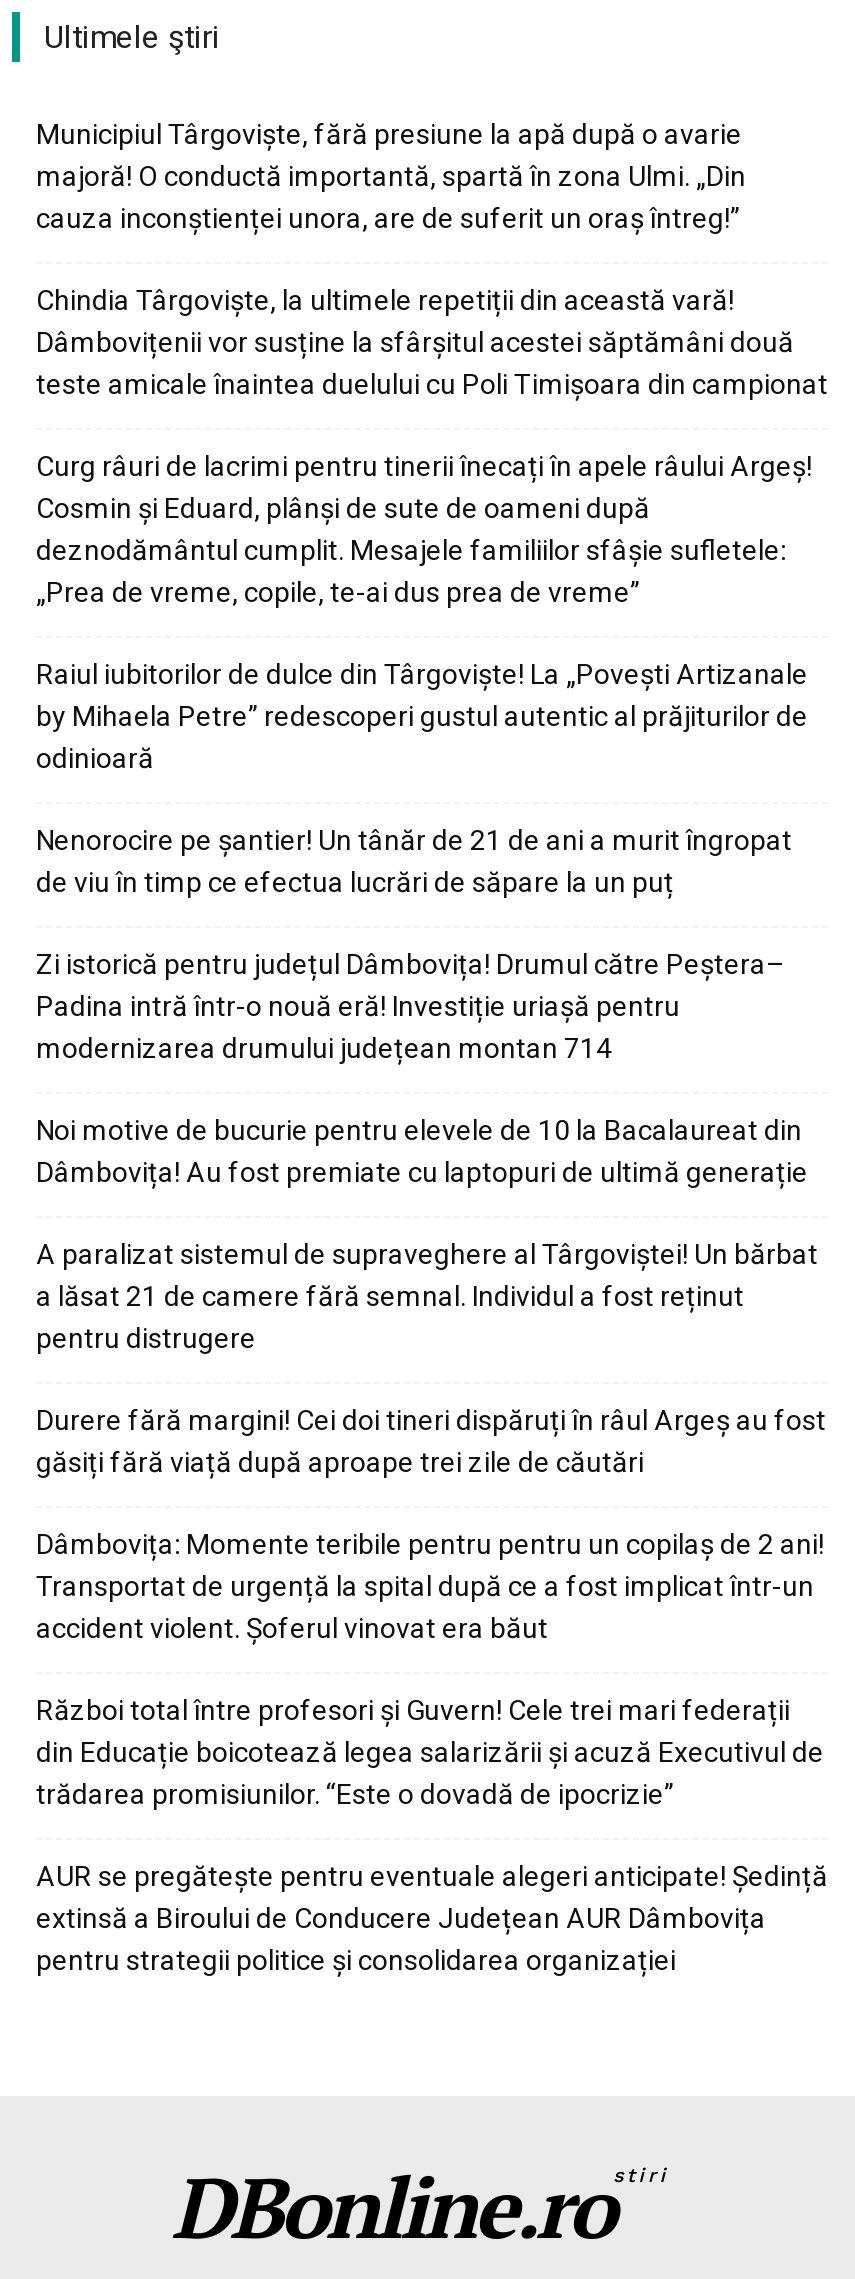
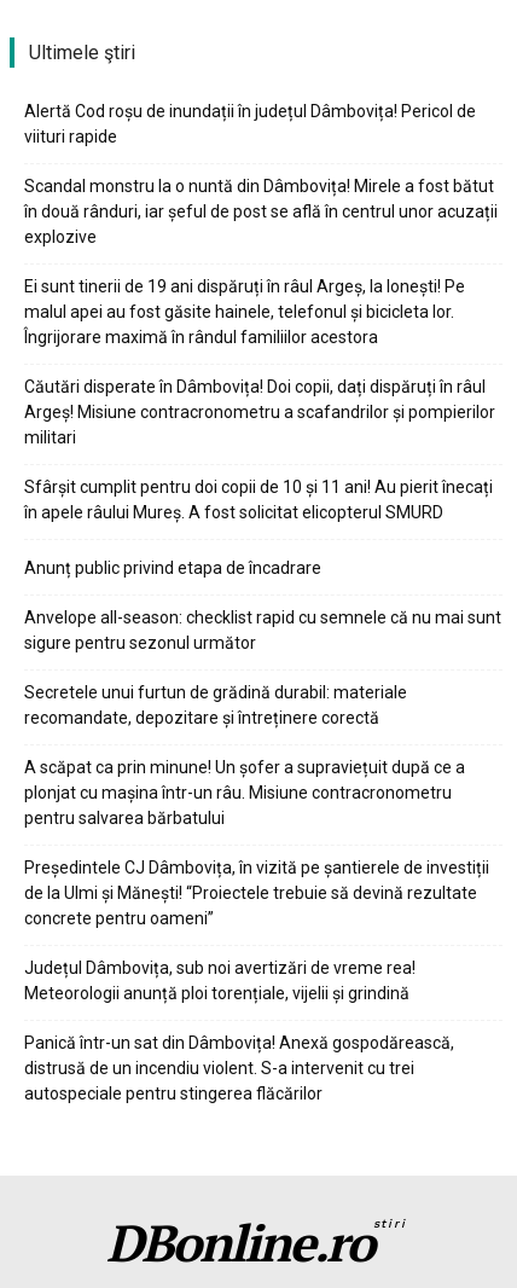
[36,118,746,234] Municipiul Târgoviște, fără presiune la apă după o avarie | majoră! O conductă importantă, spartă în zona Ulmi. „Din | cauza inconștienței unora, are de suferit un oraș întreg!” -> [24,102,476,147] Alertă Cod roșu de inundații în județul Dâmbovița! Pericol de | viituri rapide
[36,284,828,400] Chindia Târgoviște, la ultimele repetiții din această vară! | Dâmbovițenii vor susține la sfârșitul acestei săptămâni două | teste amicale înaintea duelului cu Poli Timișoara din campionat -> [24,177,498,247] Scandal monstru la o nuntă din Dâmbovița! Mirele a fost bătut | în două rânduri, iar șeful de post se află în centrul unor acuzații | explozive
[36,450,812,608] Curg râuri de lacrimi pentru tinerii înecați în apele râului Argeș! | Cosmin și Eduard, plânși de sute de oameni după | deznodământul cumplit. Mesajele familiilor sfâșie sufletele: | „Prea de vreme, copile, te-ai dus prea de vreme” -> [24,277,465,347] Ei sunt tinerii de 19 ani dispăruți în râul Argeș, la Ionești! Pe | malul apei au fost găsite hainele, telefonul și bicicleta lor. | Îngrijorare maximă în rândul familiilor acestora
[36,658,808,774] Raiul iubitorilor de dulce din Târgoviște! La „Povești Artizanale | by Mihaela Petre” redescoperi gustul autentic al prăjiturilor de | odinioară -> [24,377,495,448] Căutări disperate în Dâmbovița! Doi copii, dați dispăruți în râul | Argeș! Misiune contracronometru a scafandrilor și pompierilor | militari
[36,824,792,898] Nenorocire pe șantier! Un tânăr de 21 de ani a murit îngropat | de viu în timp ce efectua lucrări de săpare la un puț -> [24,478,493,522] Sfârșit cumplit pentru doi copii de 10 și 11 ani! Au pierit înecați | în apele râului Mureș. A fost solicitat elicopterul SMURD
[36,948,784,1064] Zi istorică pentru județul Dâmbovița! Drumul către Peștera– | Padina intră într-o nouă eră! Investiție uriașă pentru | modernizarea drumului județean montan 714 -> [24,559,321,578] Anunț public privind etapa de încadrare
[36,1114,808,1188] Noi motive de bucurie pentru elevele de 10 la Bacalaureat din | Dâmbovița! Au fost premiate cu laptopuri de ultimă generație -> [24,608,501,653] Anvelope all-season: checklist rapid cu semnele că nu mai sunt | sigure pentru sezonul următor
[36,1238,818,1354] A paralizat sistemul de supraveghere al Târgoviștei! Un bărbat | a lăsat 21 de camere fără semnal. Individul a fost reținut | pentru distrugere -> [24,683,407,728] Secretele unui furtun de grădină durabil: materiale | recomandate, depozitare și întreținere corectă
[36,1404,826,1478] Durere fără margini! Cei doi tineri dispăruți în râul Argeș au fost | găsiți fără viață după aproape trei zile de căutări -> [24,758,465,828] A scăpat ca prin minune! Un șofer a supraviețuit după ce a | plonjat cu mașina într-un râu. Misiune contracronometru | pentru salvarea bărbatului
[36,1528,824,1644] Dâmbovița: Momente teribile pentru pentru un copilaș de 2 ani! | Transportat de urgență la spital după ce a fost implicat într-un | accident violent. Șoferul vinovat era băut -> [24,858,489,928] Președintele CJ Dâmbovița, în vizită pe șantierele de investiții | de la Ulmi și Mănești! “Proiectele trebuie să devină rezultate | concrete pentru oameni”
[36,1694,824,1810] Război total între profesori și Guvern! Cele trei mari federații | din Educație boicotează legea salarizării și acuză Executivul de | trădarea promisiunilor. “Este o dovadă de ipocrizie” -> [24,959,416,1003] Județul Dâmbovița, sub noi avertizări de vreme rea! | Meteorologii anunță ploi torențiale, vijelii și grindină
[36,1860,828,1976] AUR se pregătește pentru eventuale alegeri anticipate! Ședință | extinsă a Biroului de Conducere Județean AUR Dâmbovița | pentru strategii politice și consolidarea organizației -> [24,1034,454,1104] Panică într-un sat din Dâmbovița! Anexă gospodărească, | distrusă de un incendiu violent. S-a intervenit cu trei | autospeciale pentru stingerea flăcărilor

